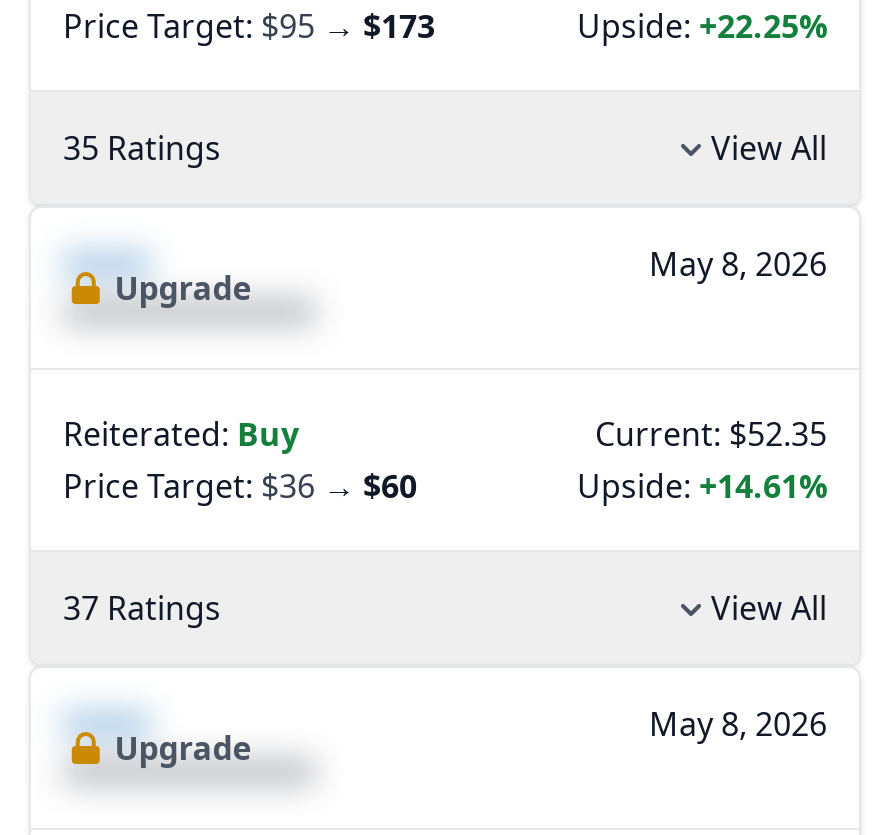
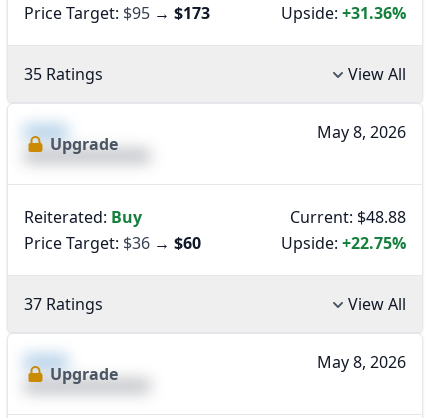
[577,4,827,48] Upside: +22.25% -> [281,2,406,24] Upside: +31.36%
[595,412,827,456] Current: $52.35 -> [290,206,406,228] Current: $48.88
[577,464,827,508] Upside: +14.61% -> [281,232,406,254] Upside: +22.75%

